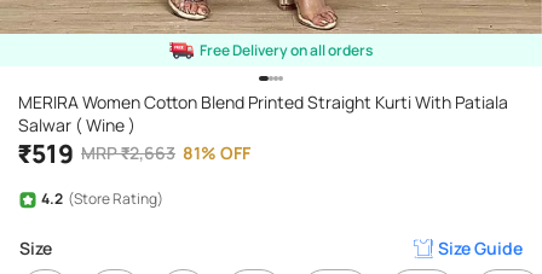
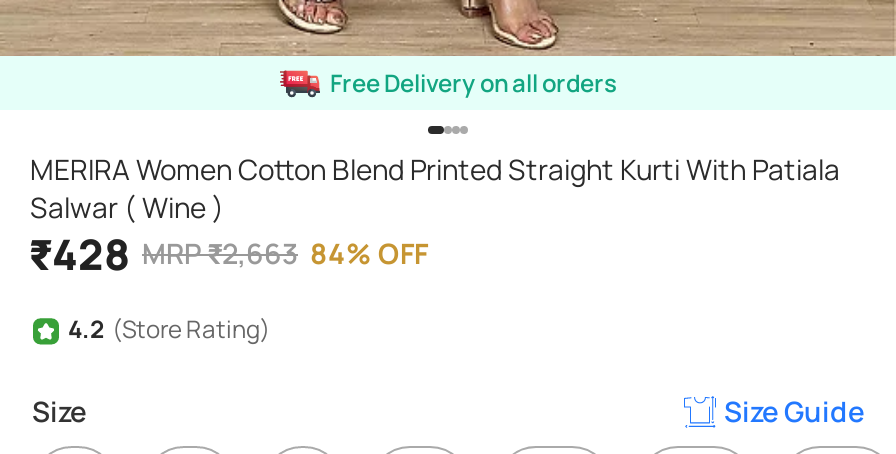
[18,137,250,171] ₹519 MRP₹2,663 81% OFF -> [30,227,428,283] ₹428 MRP₹2,663 84% OFF

